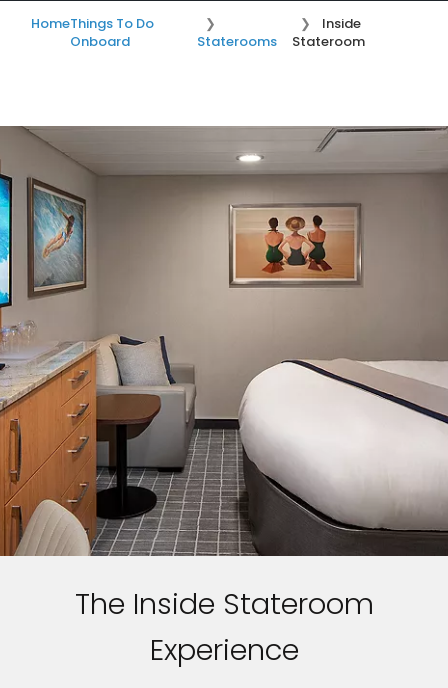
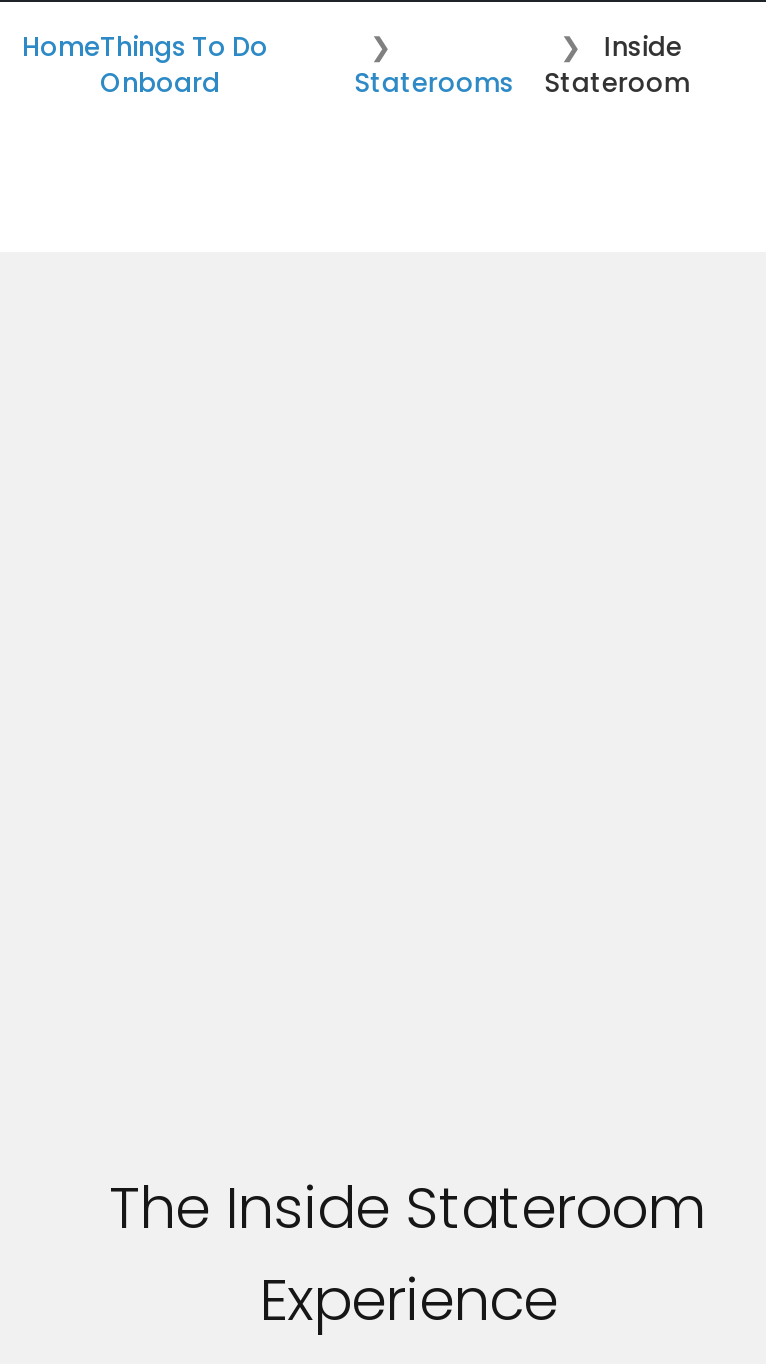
[3,125,445,557] [image] -> none

